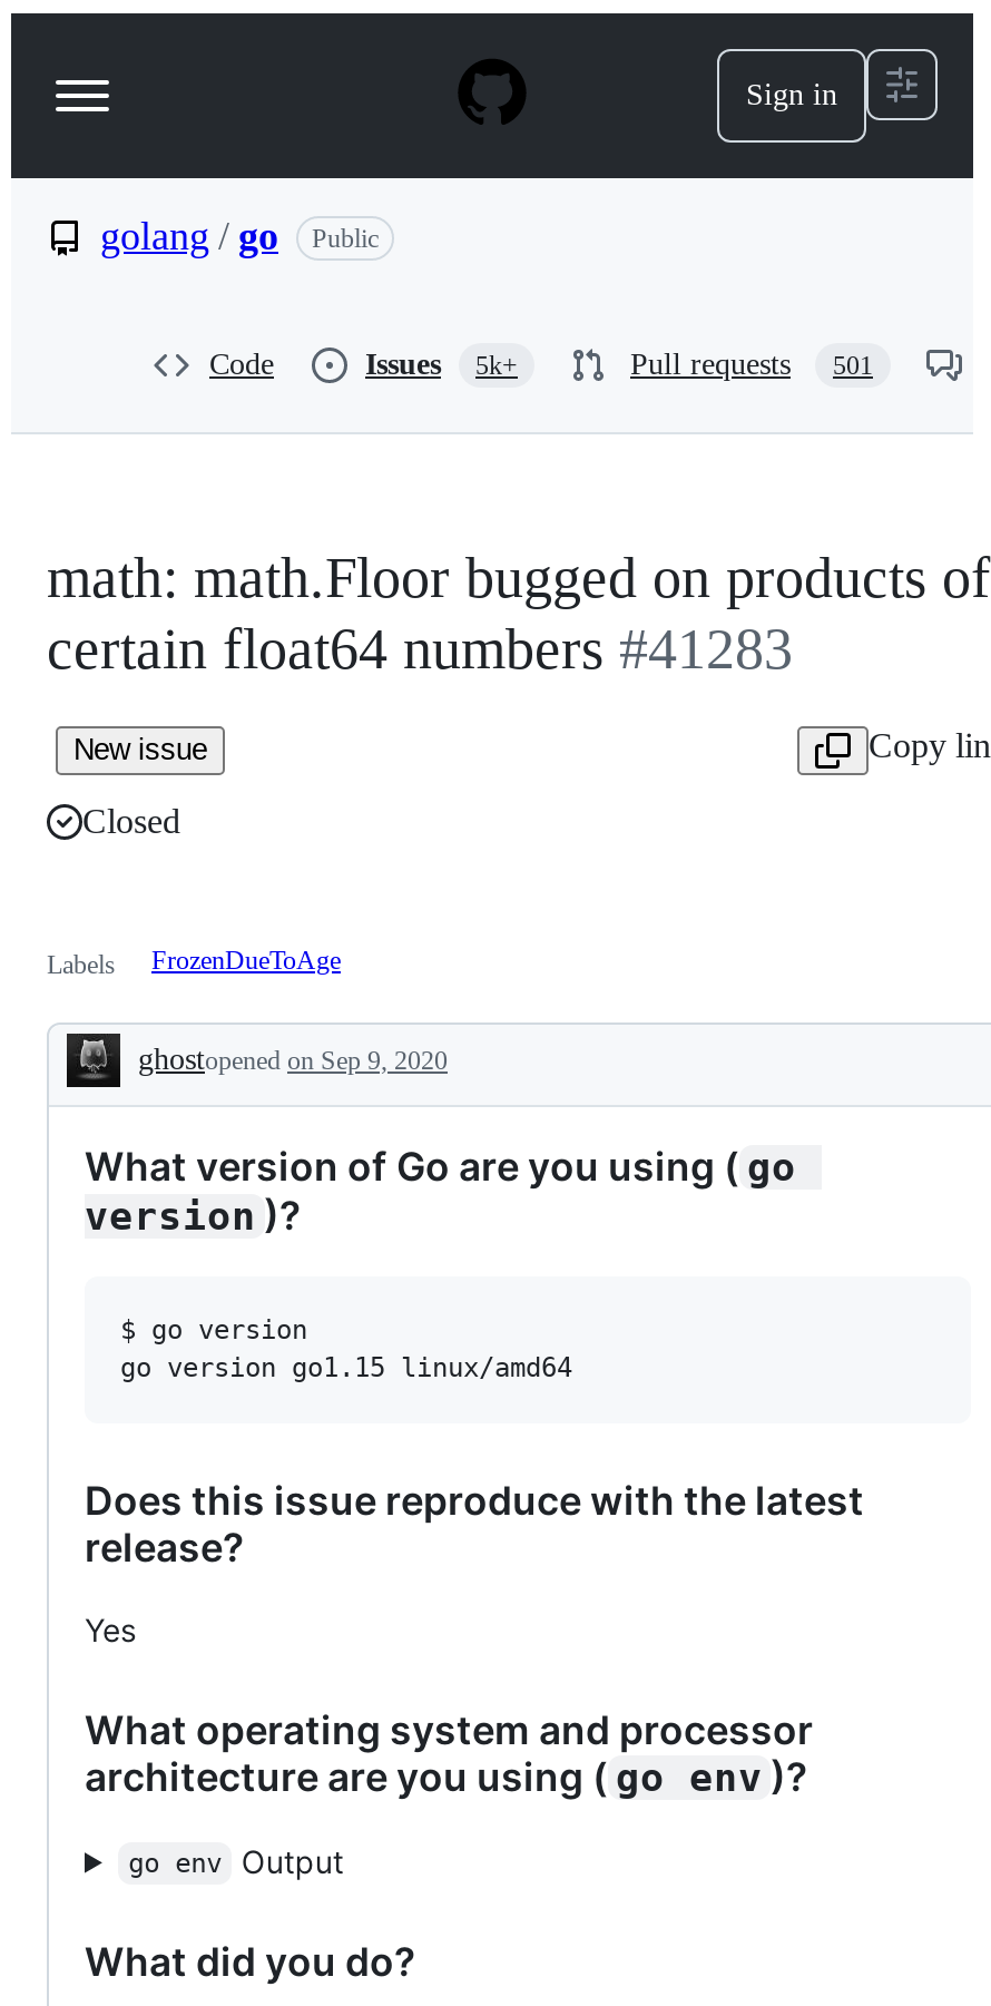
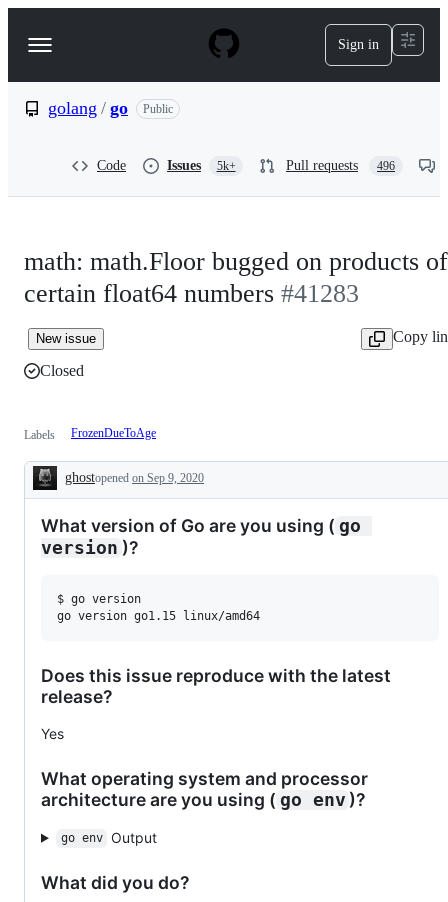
[630,348,873,381] Pull requests 501 -> [286,158,395,173] Pull requests 496

